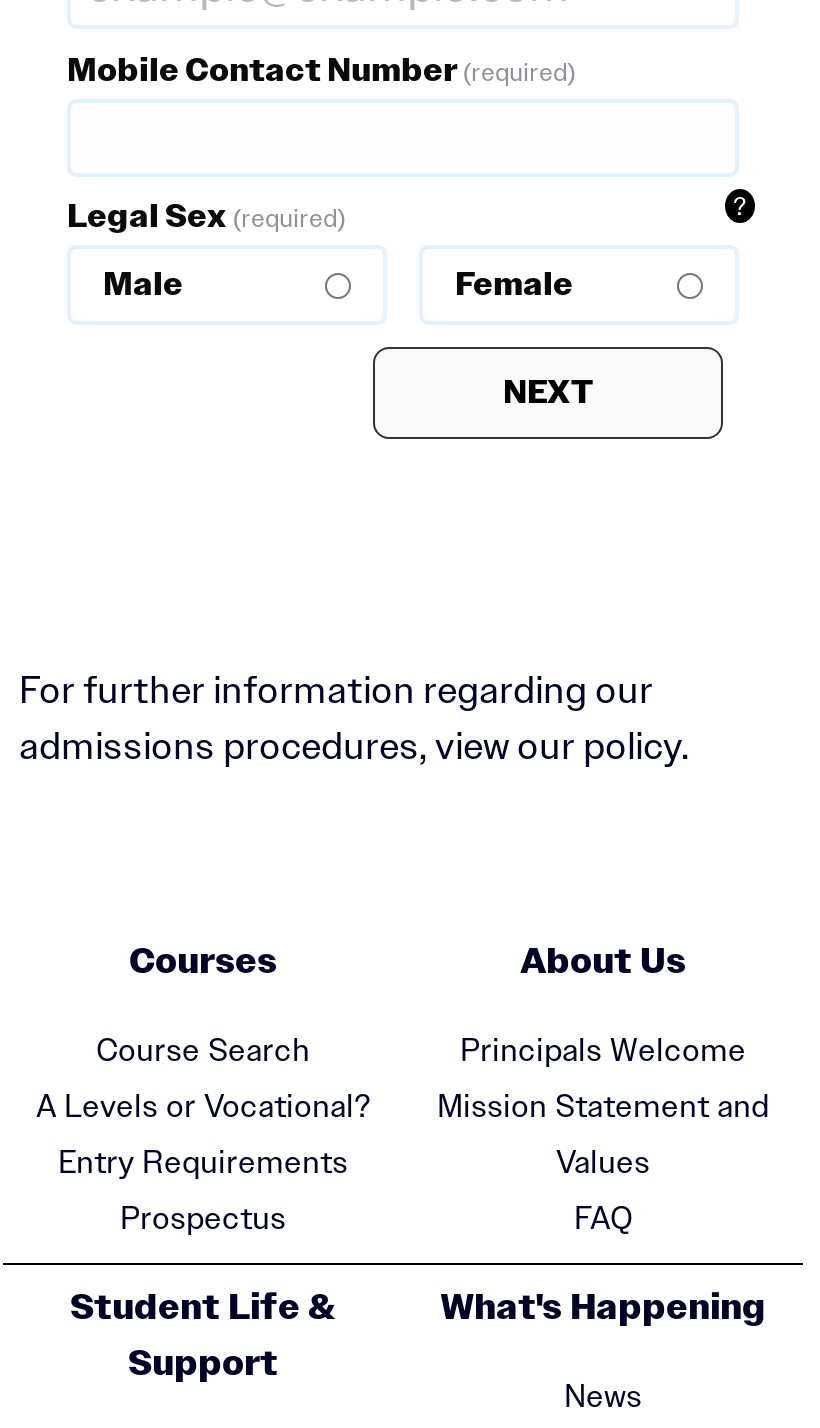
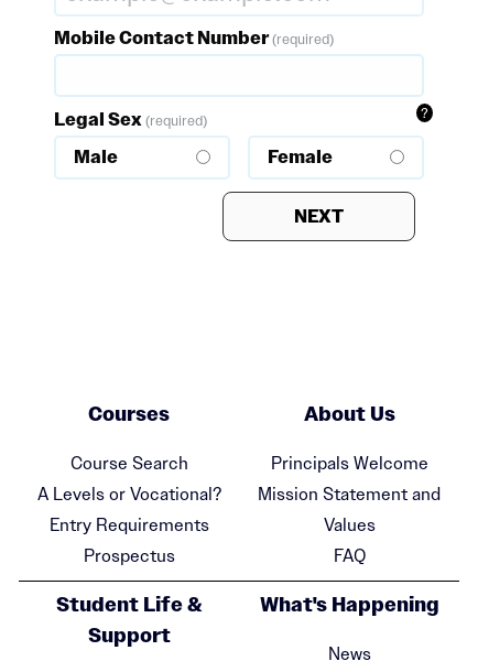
[19,665,689,771] For further information regarding our | admissions procedures, view our policy. -> none

